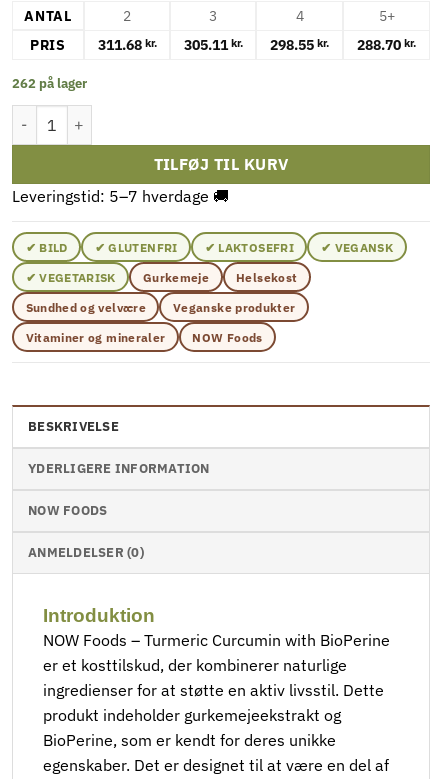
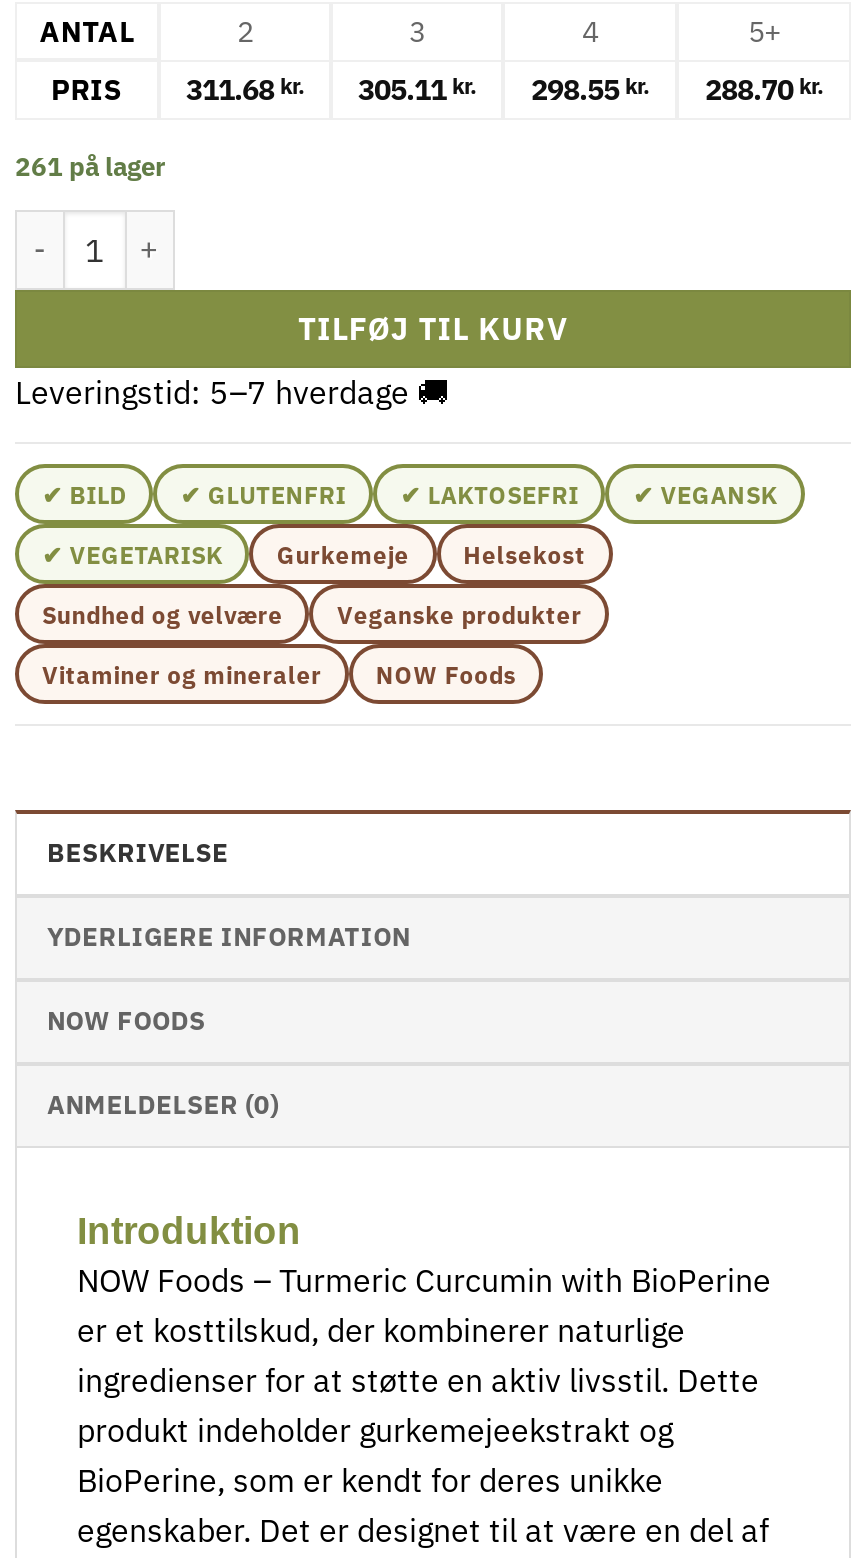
[12,75,87,92] 262 på lager -> [15,150,165,184] 261 på lager

